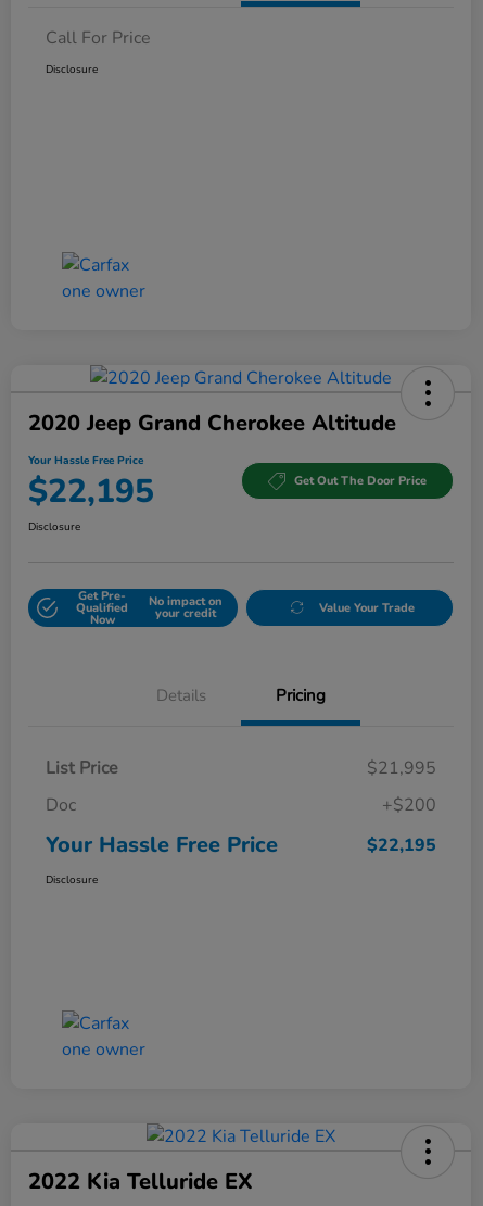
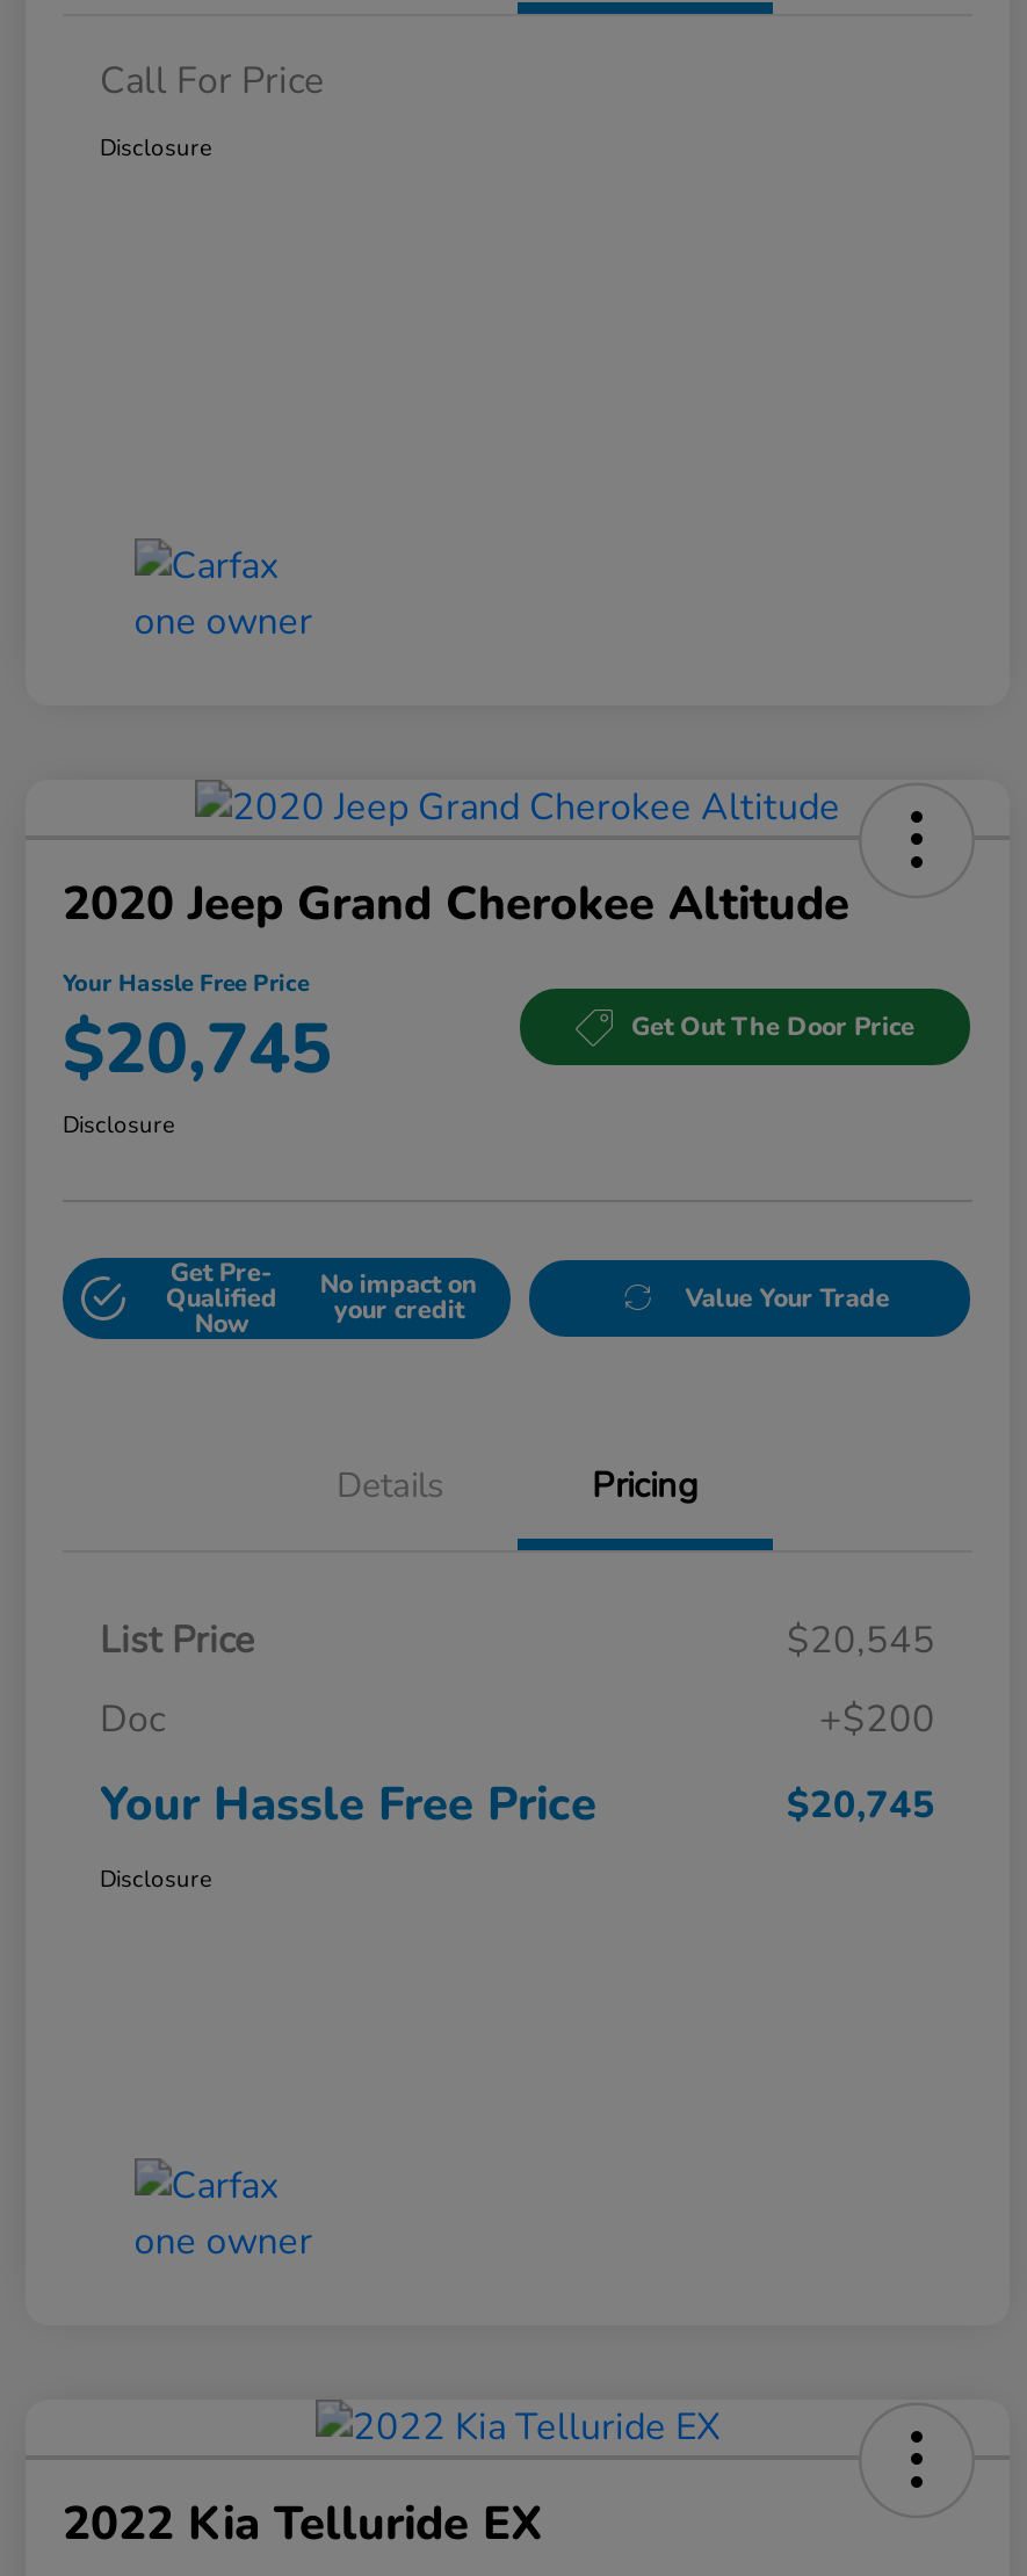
[28,469,154,514] $22,195 -> [63,1002,332,1097] $20,745
[367,756,436,780] $21,995 -> [787,1615,935,1666] $20,545
[367,833,436,857] $22,195 -> [787,1780,935,1831] $20,745

